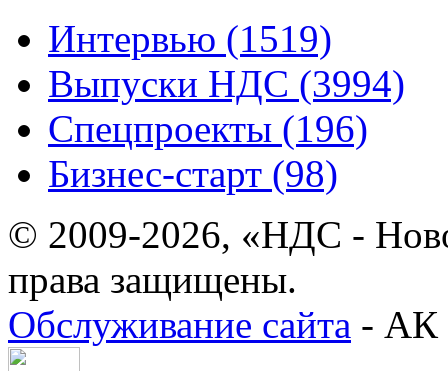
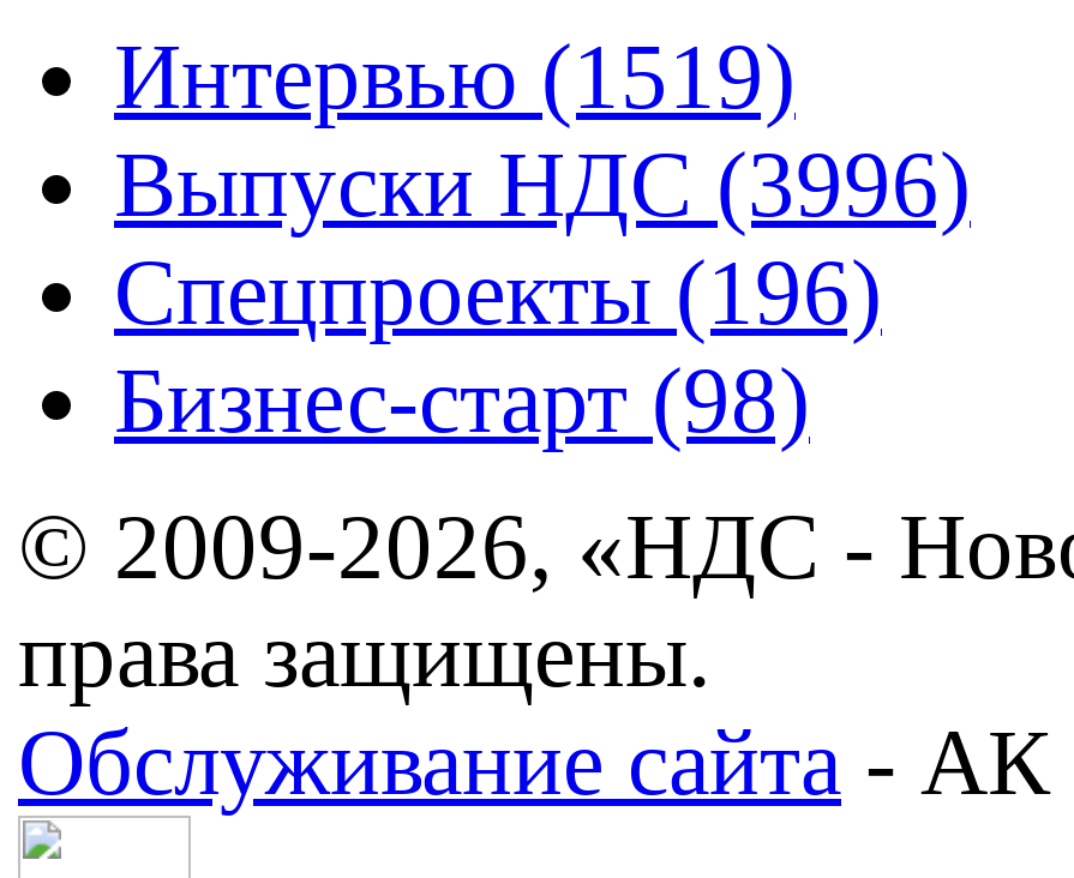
[48,62,405,105] Выпуски НДС (3994) -> [114,132,971,236] Выпуски НДС (3996)

